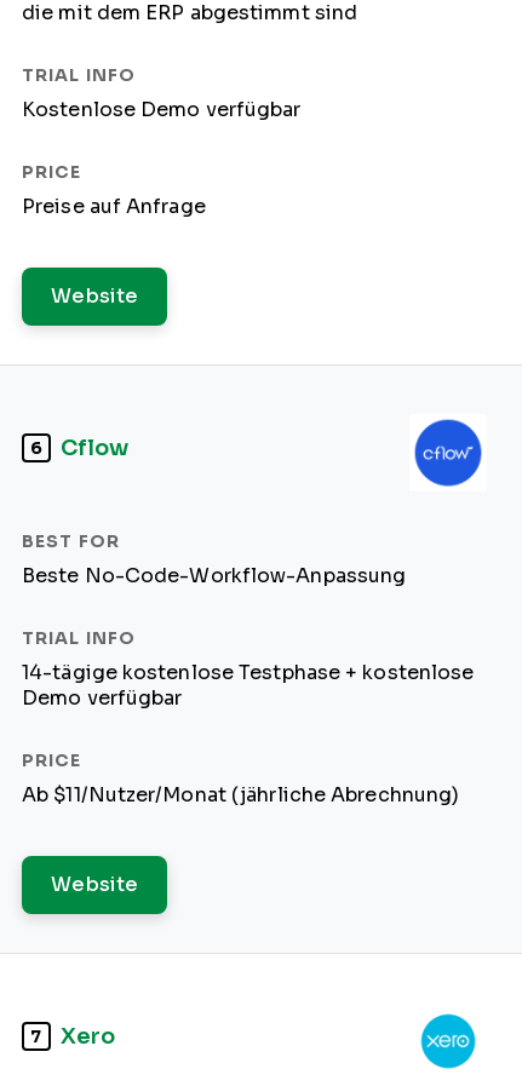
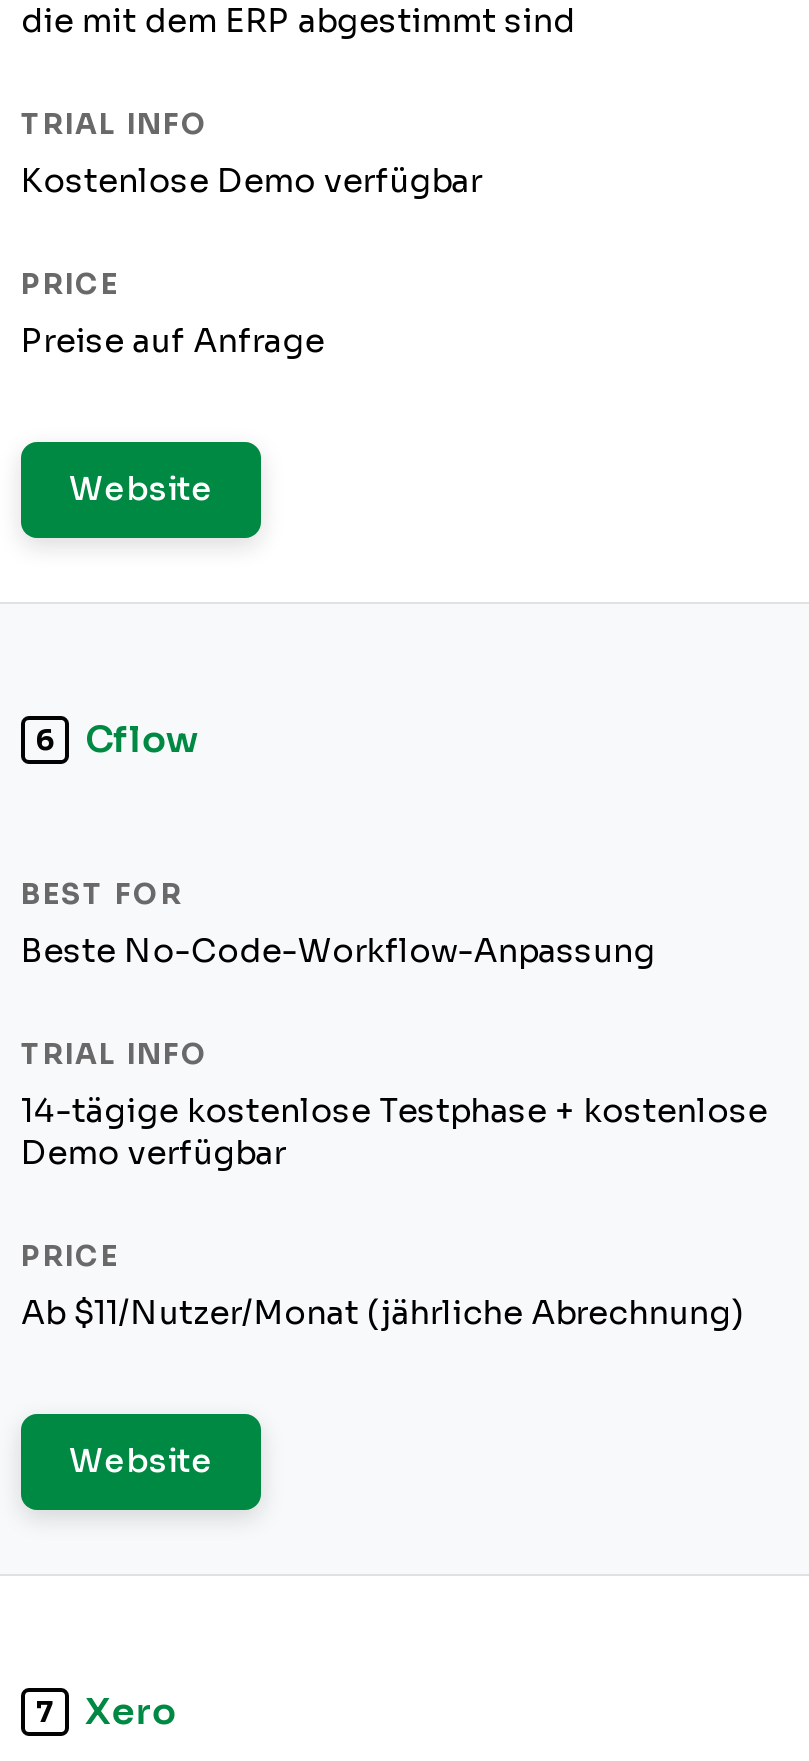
[414,419,482,487] [image] -> none
[420,1013,477,1070] [image] -> none

